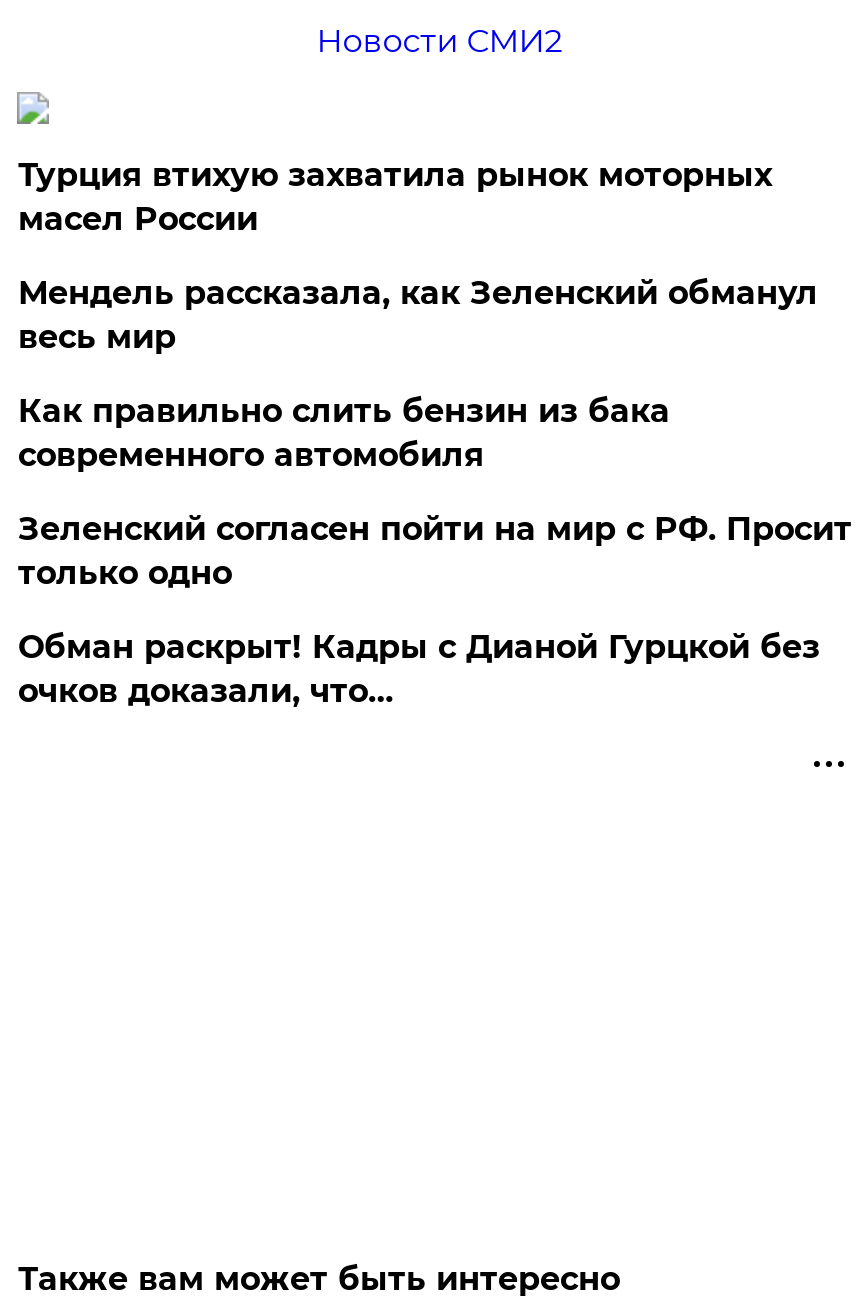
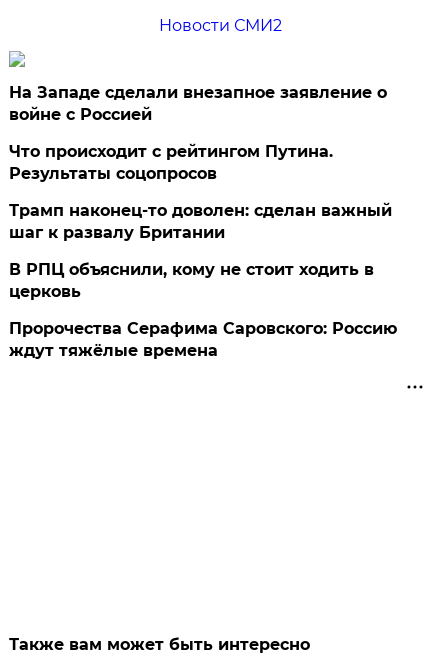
[18,156,772,238] Турция втихую захватила рынок моторных | масел России -> [9,83,387,124] На Западе сделали внезапное заявление о | войне с Россией
[18,274,818,356] Мендель рассказала, как Зеленский обманул | весь мир -> [9,142,333,183] Что происходит с рейтингом Путина. | Результаты соцопросов
[18,392,670,474] Как правильно слить бензин из бака | современного автомобиля -> [9,201,392,242] Трамп наконец-то доволен: сделан важный | шаг к развалу Британии
[18,510,852,592] Зеленский согласен пойти на мир с РФ. Просит | только одно -> [9,260,374,301] В РПЦ объяснили, кому не стоит ходить в | церковь
[18,628,820,710] Обман раскрыт! Кадры с Дианой Гурцкой без | очков доказали, что… -> [9,319,397,360] Пророчества Серафима Саровского: Россию | ждут тяжёлые времена

